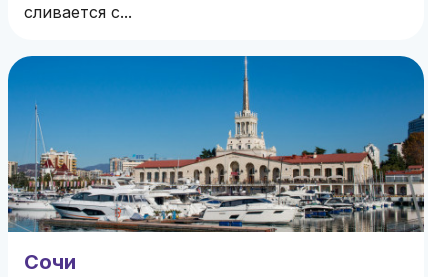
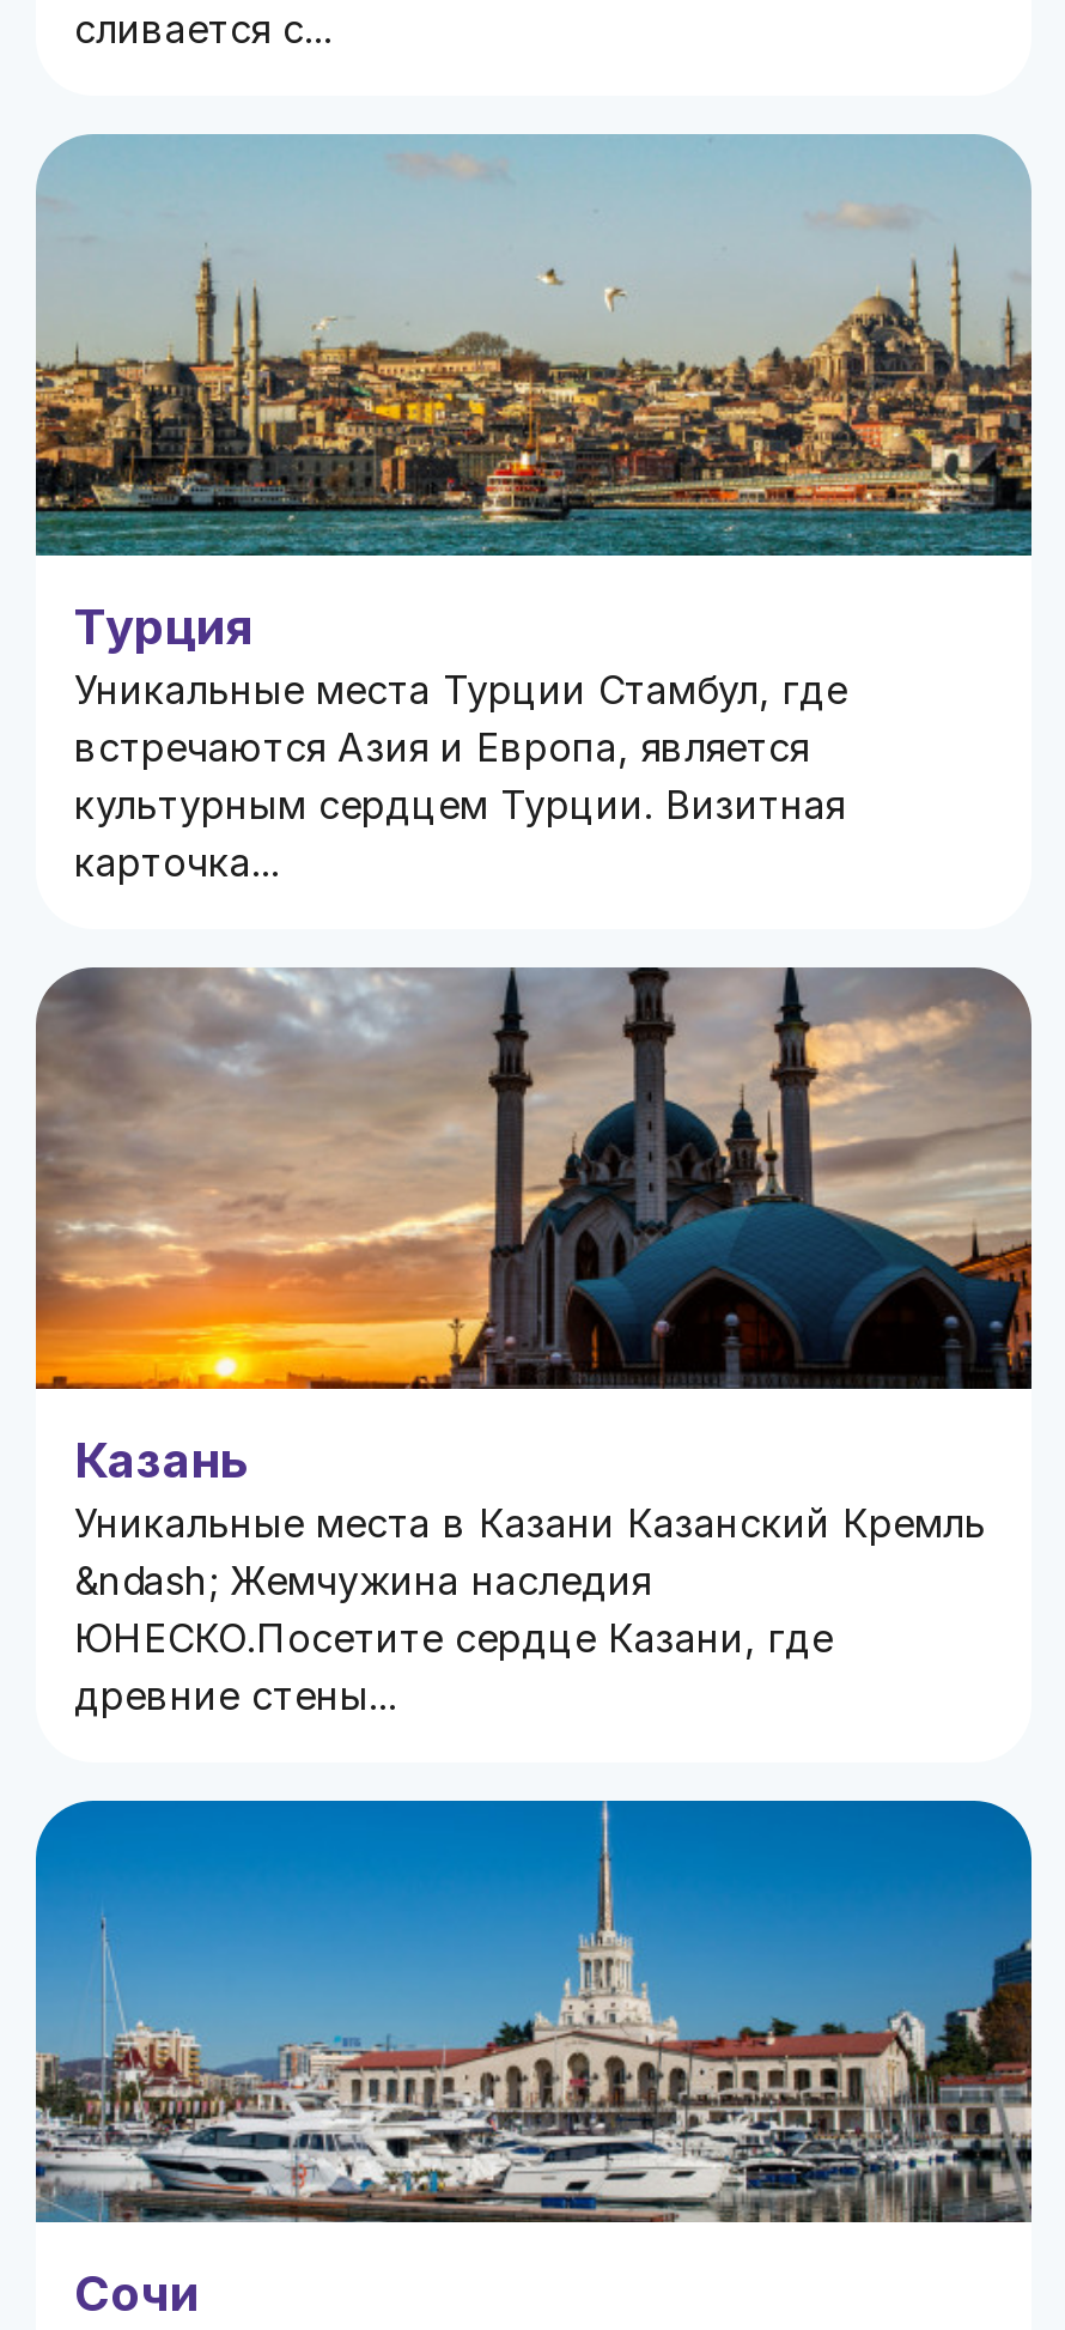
none -> [34,136,1031,886] [image] | Турция | Уникальные места Турции Стамбул, где | встречаются Азия и Европа, является | культурным сердцем Турции. Визитная | карточка...
none -> [34,965,1034,1719] [image] | Казань | Уникальные места в Казани Казанский Кремль | &ndash; Жемчужина наследия | ЮНЕСКО.Посетите сердце Казани, где | древние стены...

